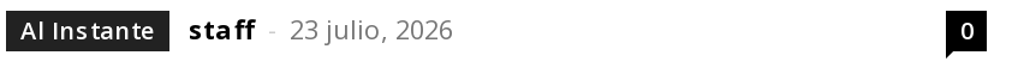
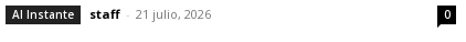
[20,10,453,46] Al Instante staff - 23 julio, 2026 -> [12,5,211,22] Al Instante staff - 21 julio, 2026

